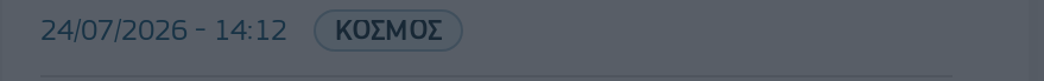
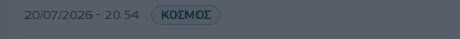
[40,12,442,47] 24/07/2026 - 14:12 ΚΟΣΜΟΣ -> [24,6,211,22] 20/07/2026 - 20:54 ΚΟΣΜΟΣ

